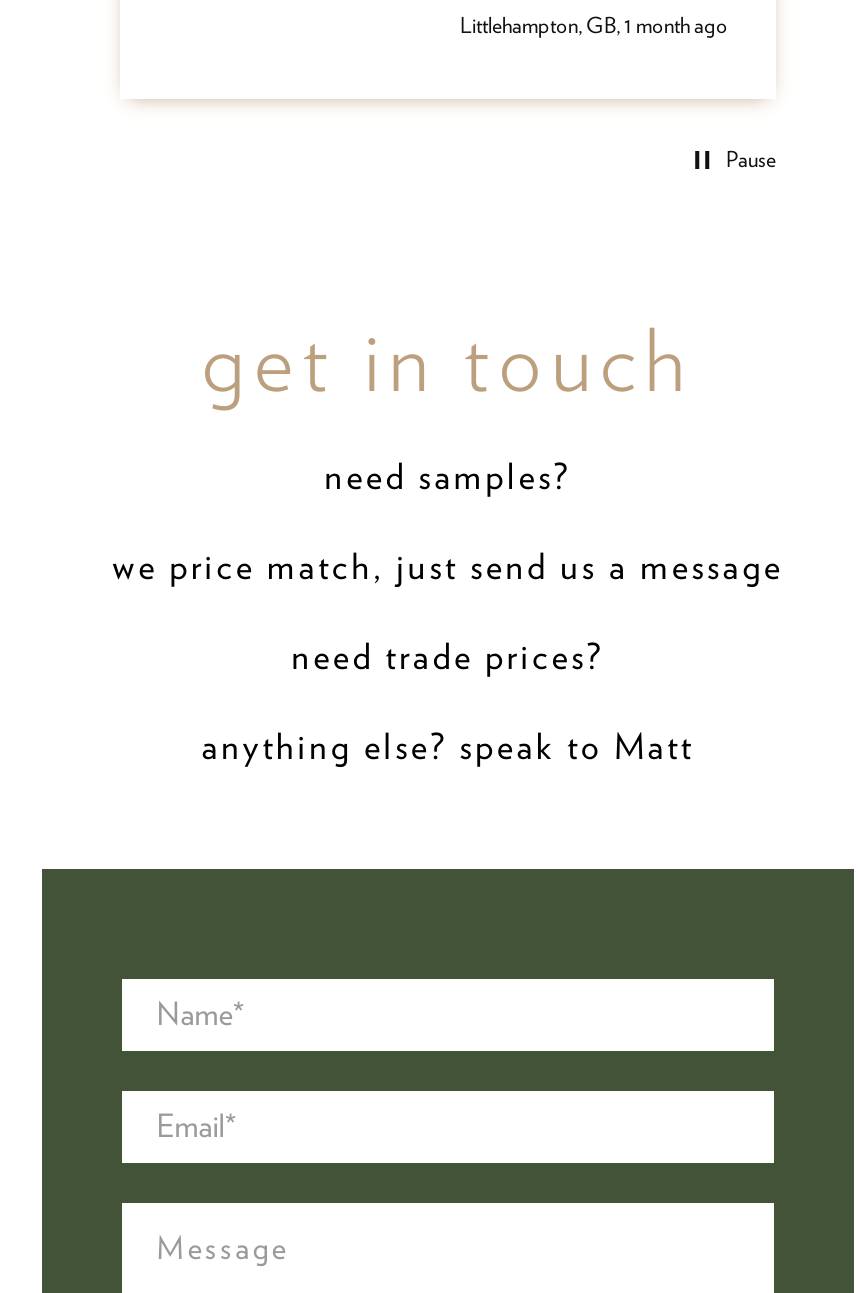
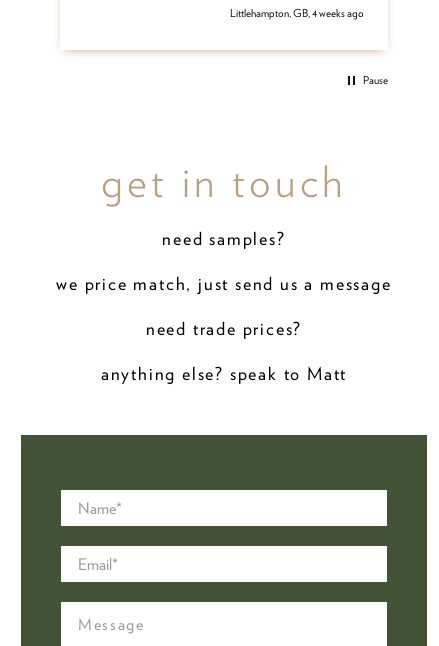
[460,11,728,39] Littlehampton, GB, 1 month ago -> [230,6,364,20] Littlehampton, GB, 4 weeks ago

